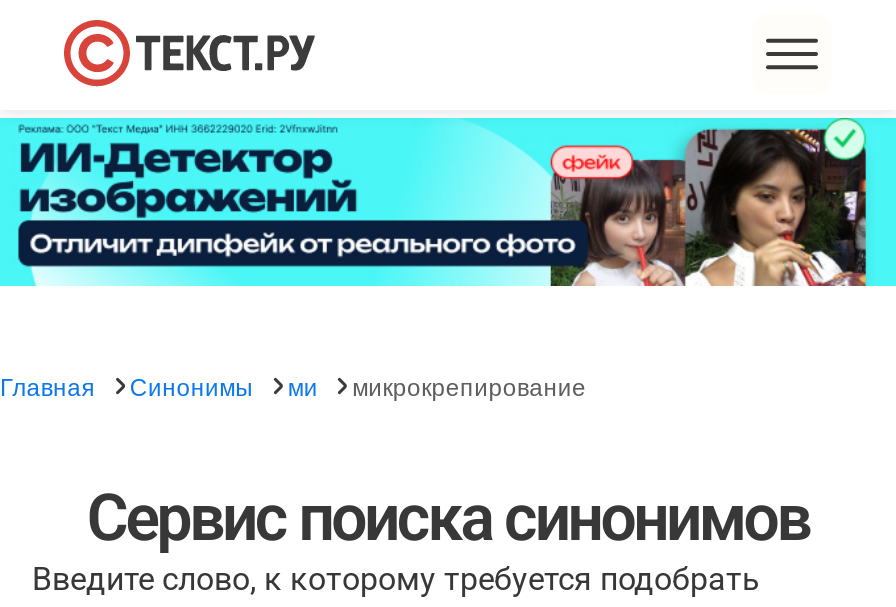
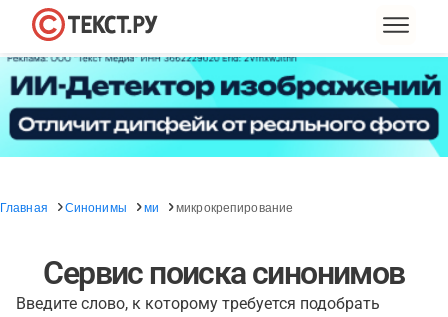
[6,118,878,288] [image] -> [3,56,442,158] [image]

